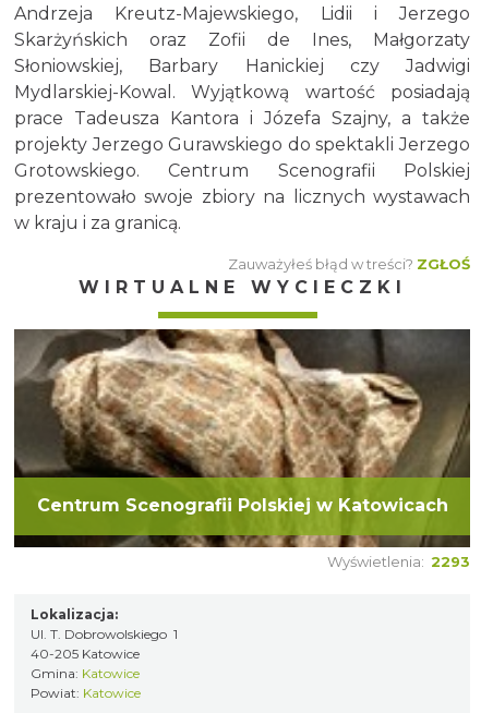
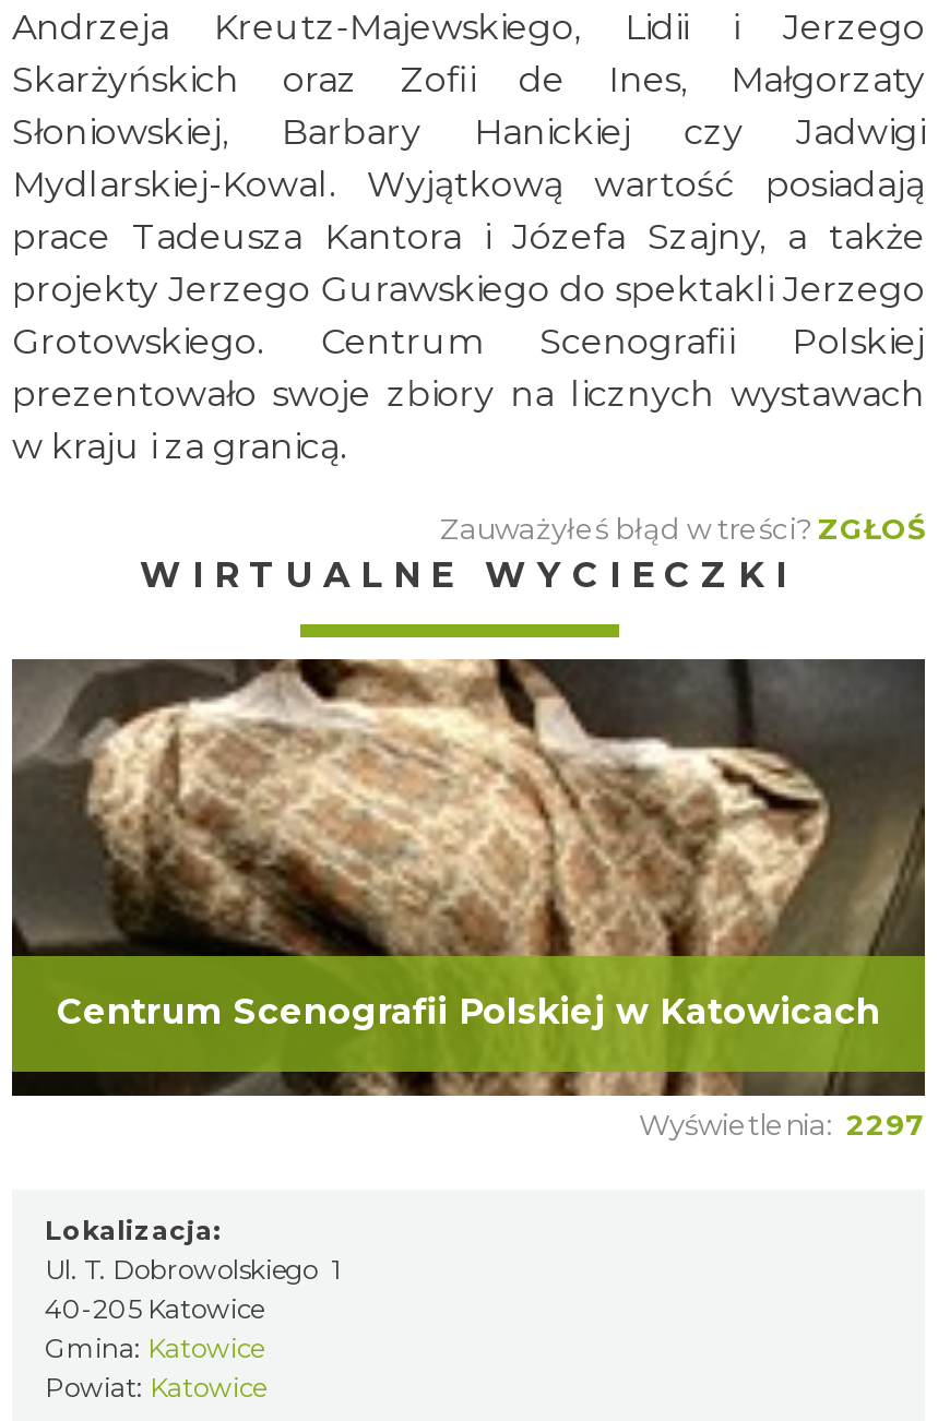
[327,553,470,570] Wyświetlenia: 2293 -> [639,1107,925,1142] Wyświetlenia: 2297

